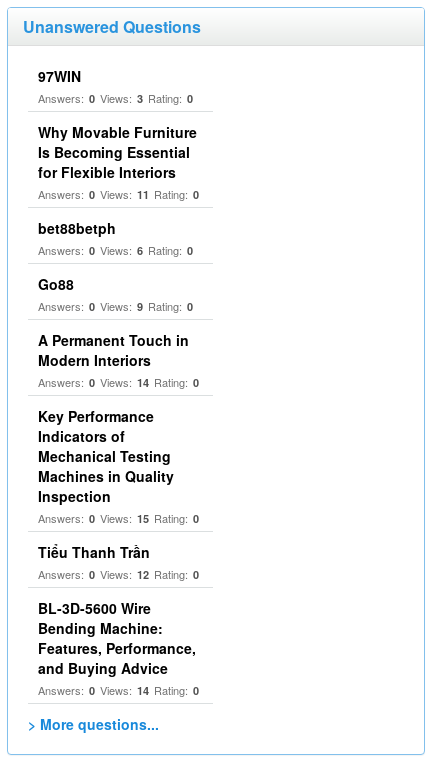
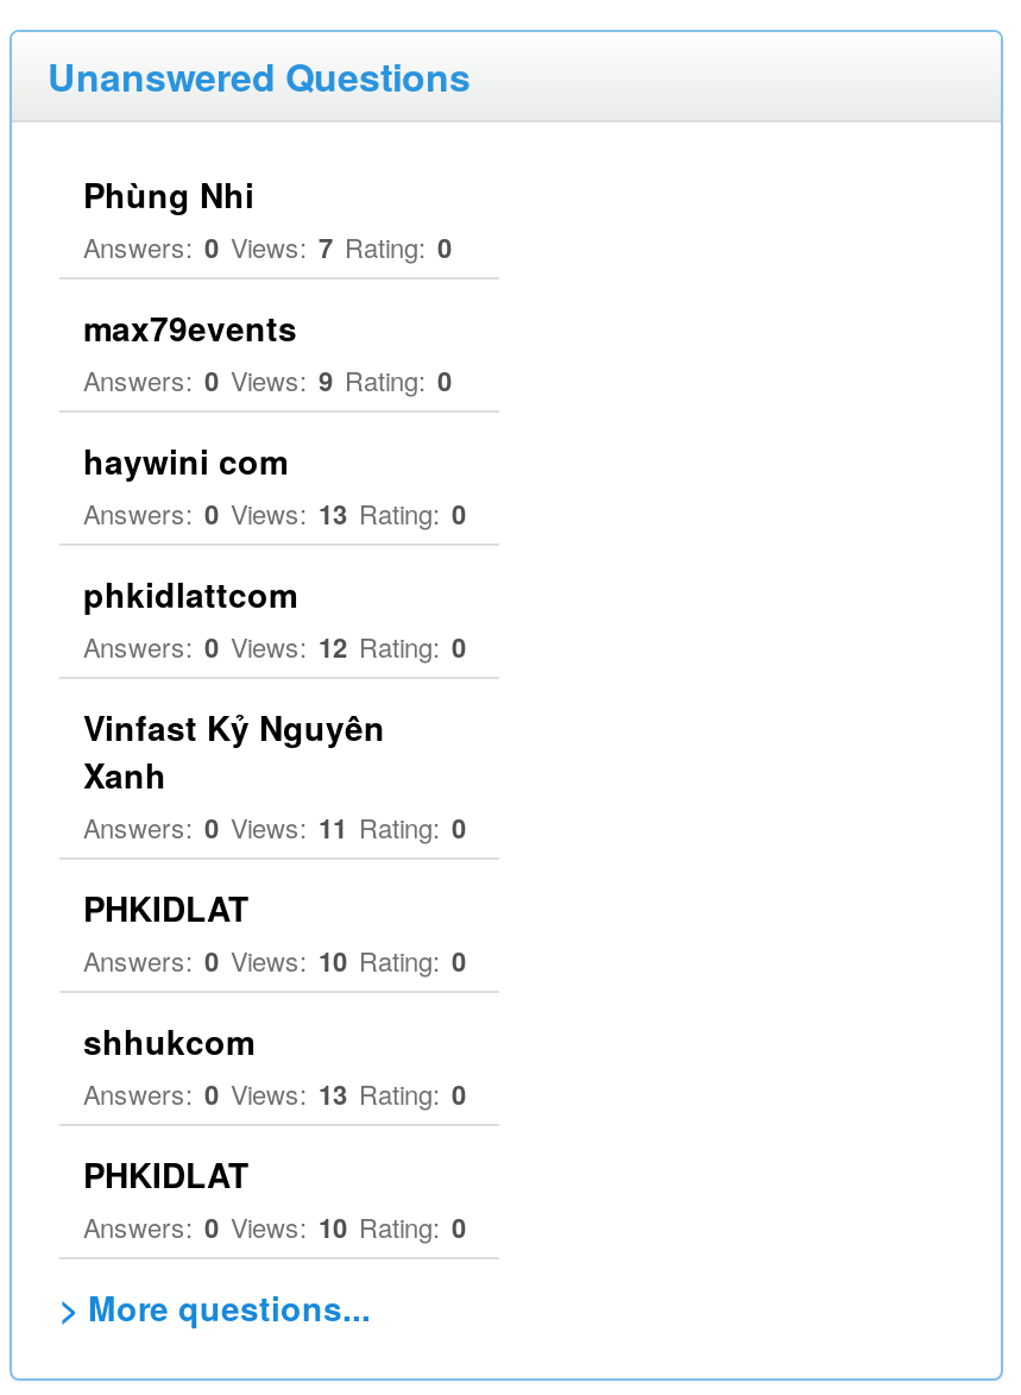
[38,66,197,182] 97WIN | Answers: 0 Views: 3 Rating: 0 | Why Movable Furniture | Is Becoming Essential | for Flexible Interiors -> [83,170,466,798] Phùng Nhi | Answers: 0 Views: 7 Rating: 0 | max79events | haywini com | Answers: 0 Views: 13 Rating: 0 | phkidlattcom | Vinfast Kỷ Nguyên | Xanh
moved [38,186,199,202] -> [83,808,466,846]: Answers: 0 Views: 11 Rating: 0
[38,218,199,698] bet88betph | Answers: 0 Views: 6 Rating: 0 | Go88 | A Permanent Touch in | Modern Interiors | Answers: 0 Views: 14 Rating: 0 | Key Performance | Indicators of | Mechanical Testing | Machines in Quality | Inspection | Answers: 0 Views: 15 Rating: 0 | Tiểu Thanh Trần | BL-3D-5600 Wire | Bending Machine: | Features, Performance, | and Buying Advice | Answers: 0 Views: 14 Rating: 0 -> [83,884,466,1245] PHKIDLAT | Answers: 0 Views: 10 Rating: 0 | shhukcom | Answers: 0 Views: 13 Rating: 0 | PHKIDLAT | Answers: 0 Views: 10 Rating: 0
moved [38,298,193,314] -> [83,360,452,398]: Answers: 0 Views: 9 Rating: 0
moved [38,566,199,582] -> [83,627,466,665]: Answers: 0 Views: 12 Rating: 0

